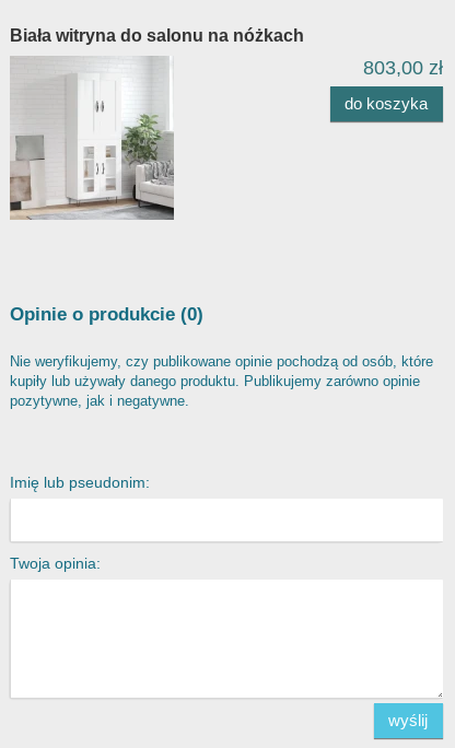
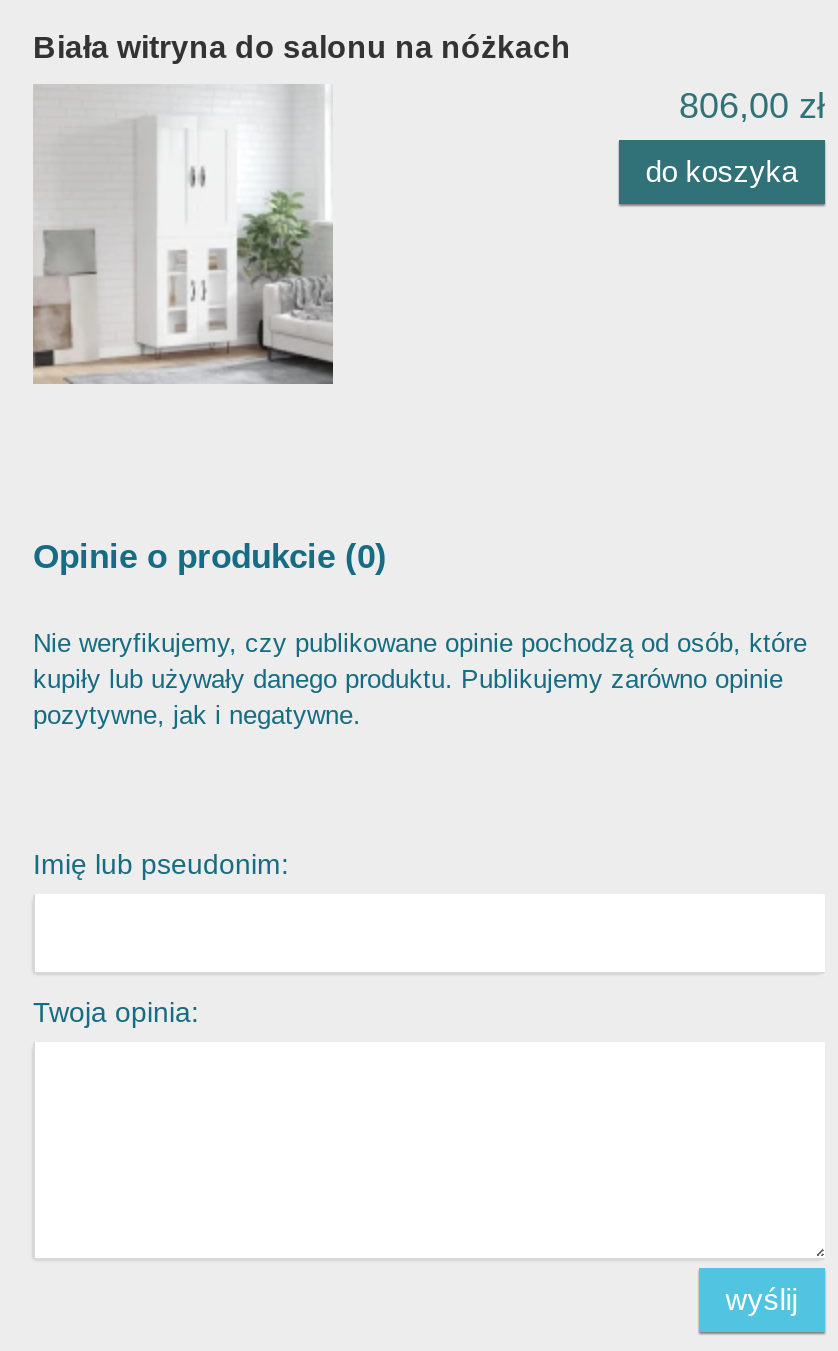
[363,56,443,78] 803,00 zł -> [679,85,825,125] 806,00 zł

